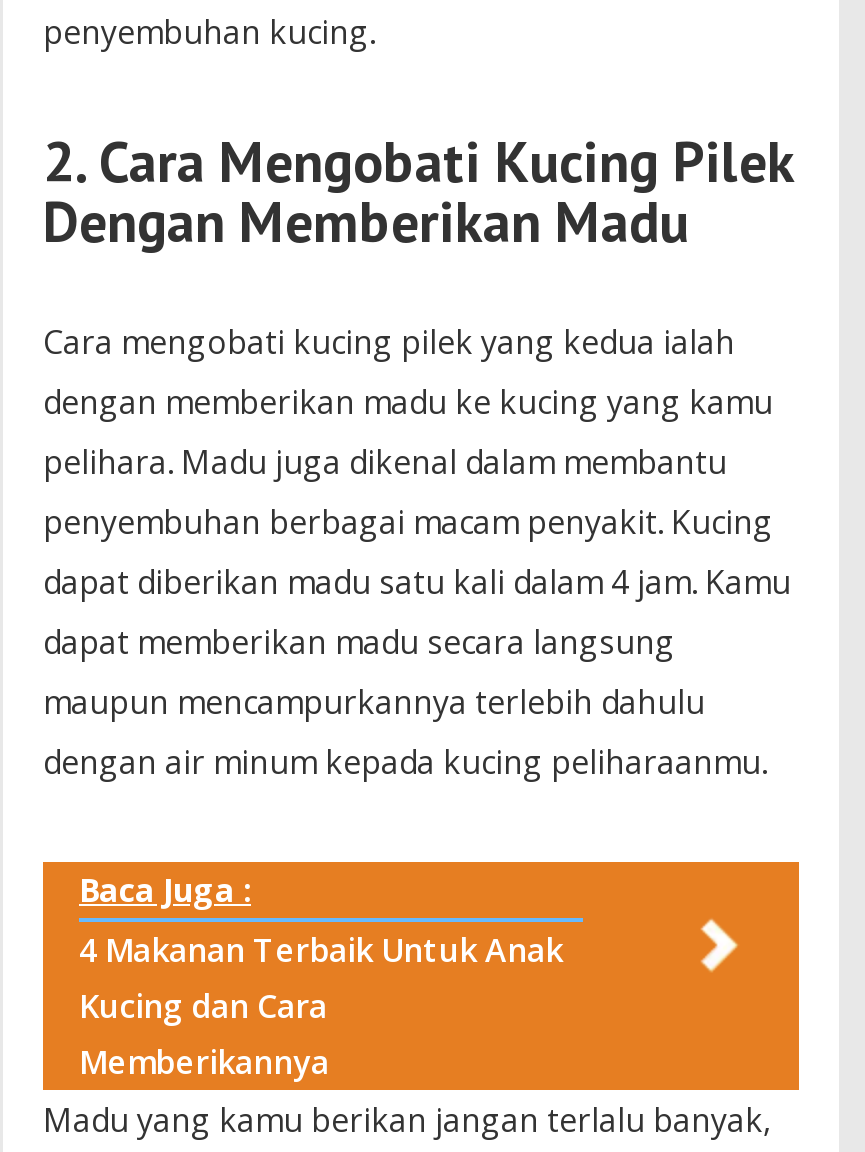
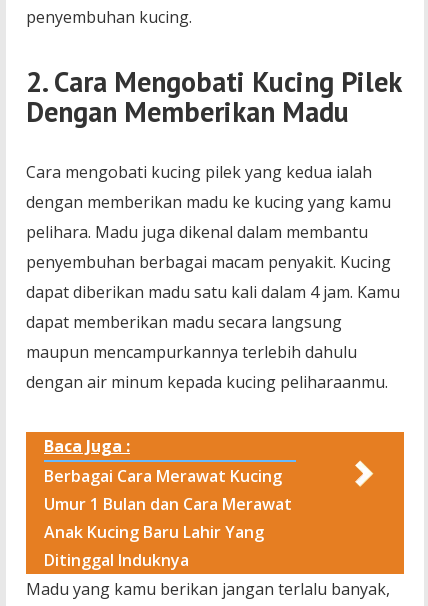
[79,928,563,1084] 4 Makanan Terbaik Untuk Anak | Kucing dan Cara | Memberikannya -> [44,465,292,571] Berbagai Cara Merawat Kucing | Umur 1 Bulan dan Cara Merawat | Anak Kucing Baru Lahir Yang | Ditinggal Induknya

